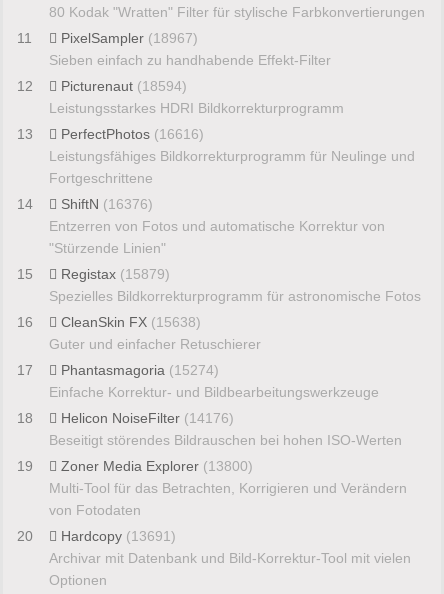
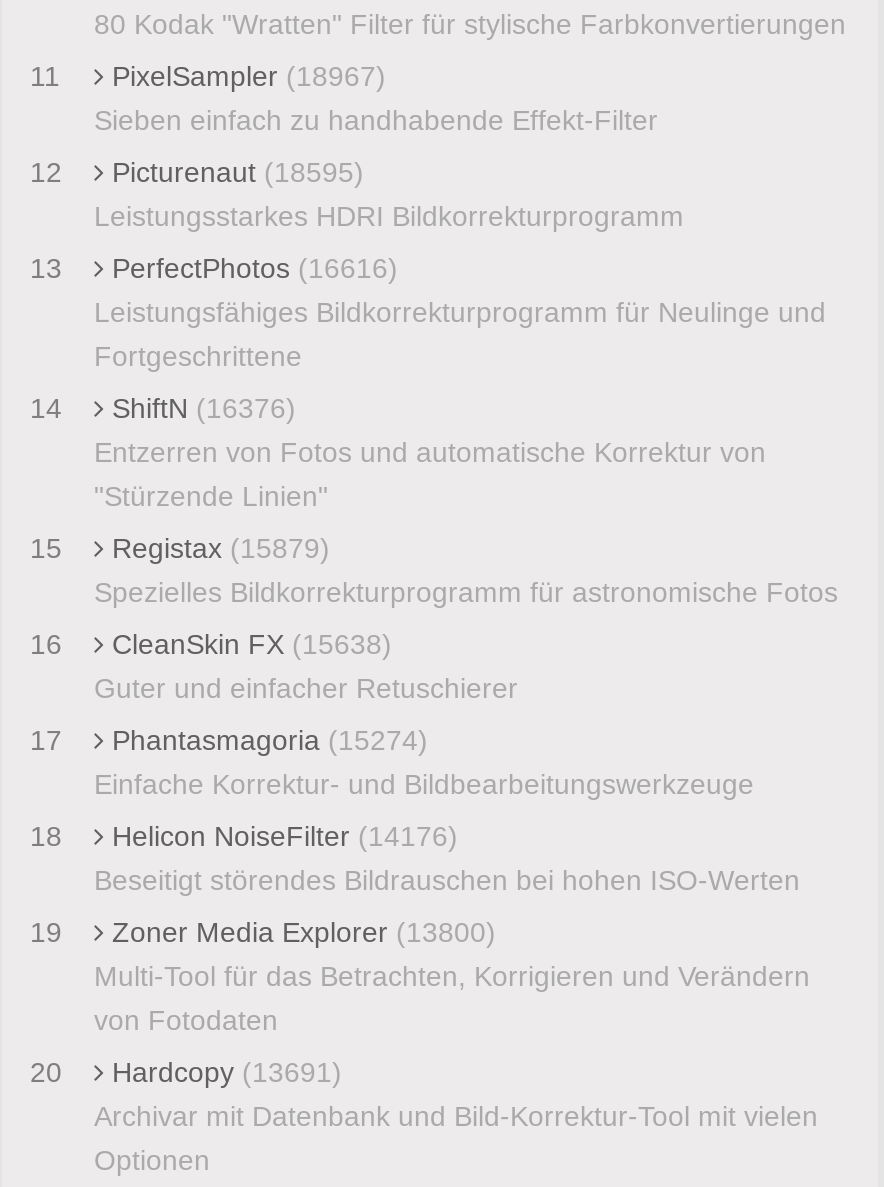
[17,78,187,94] 12 Picturenaut (18594) -> [30,156,364,188] 12 Picturenaut (18595)

